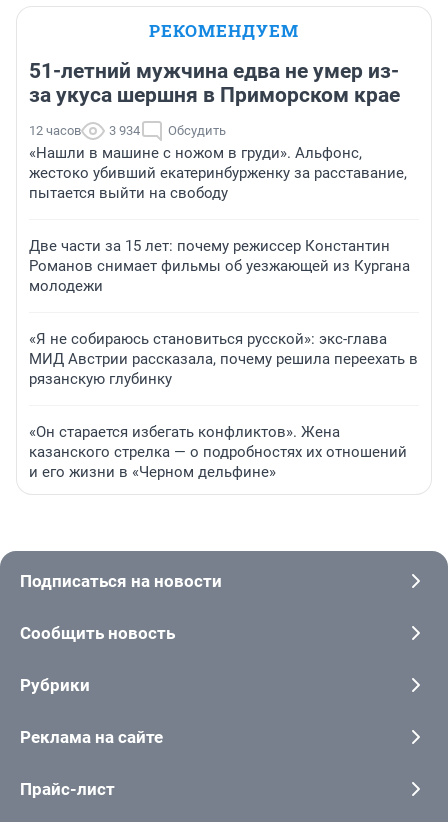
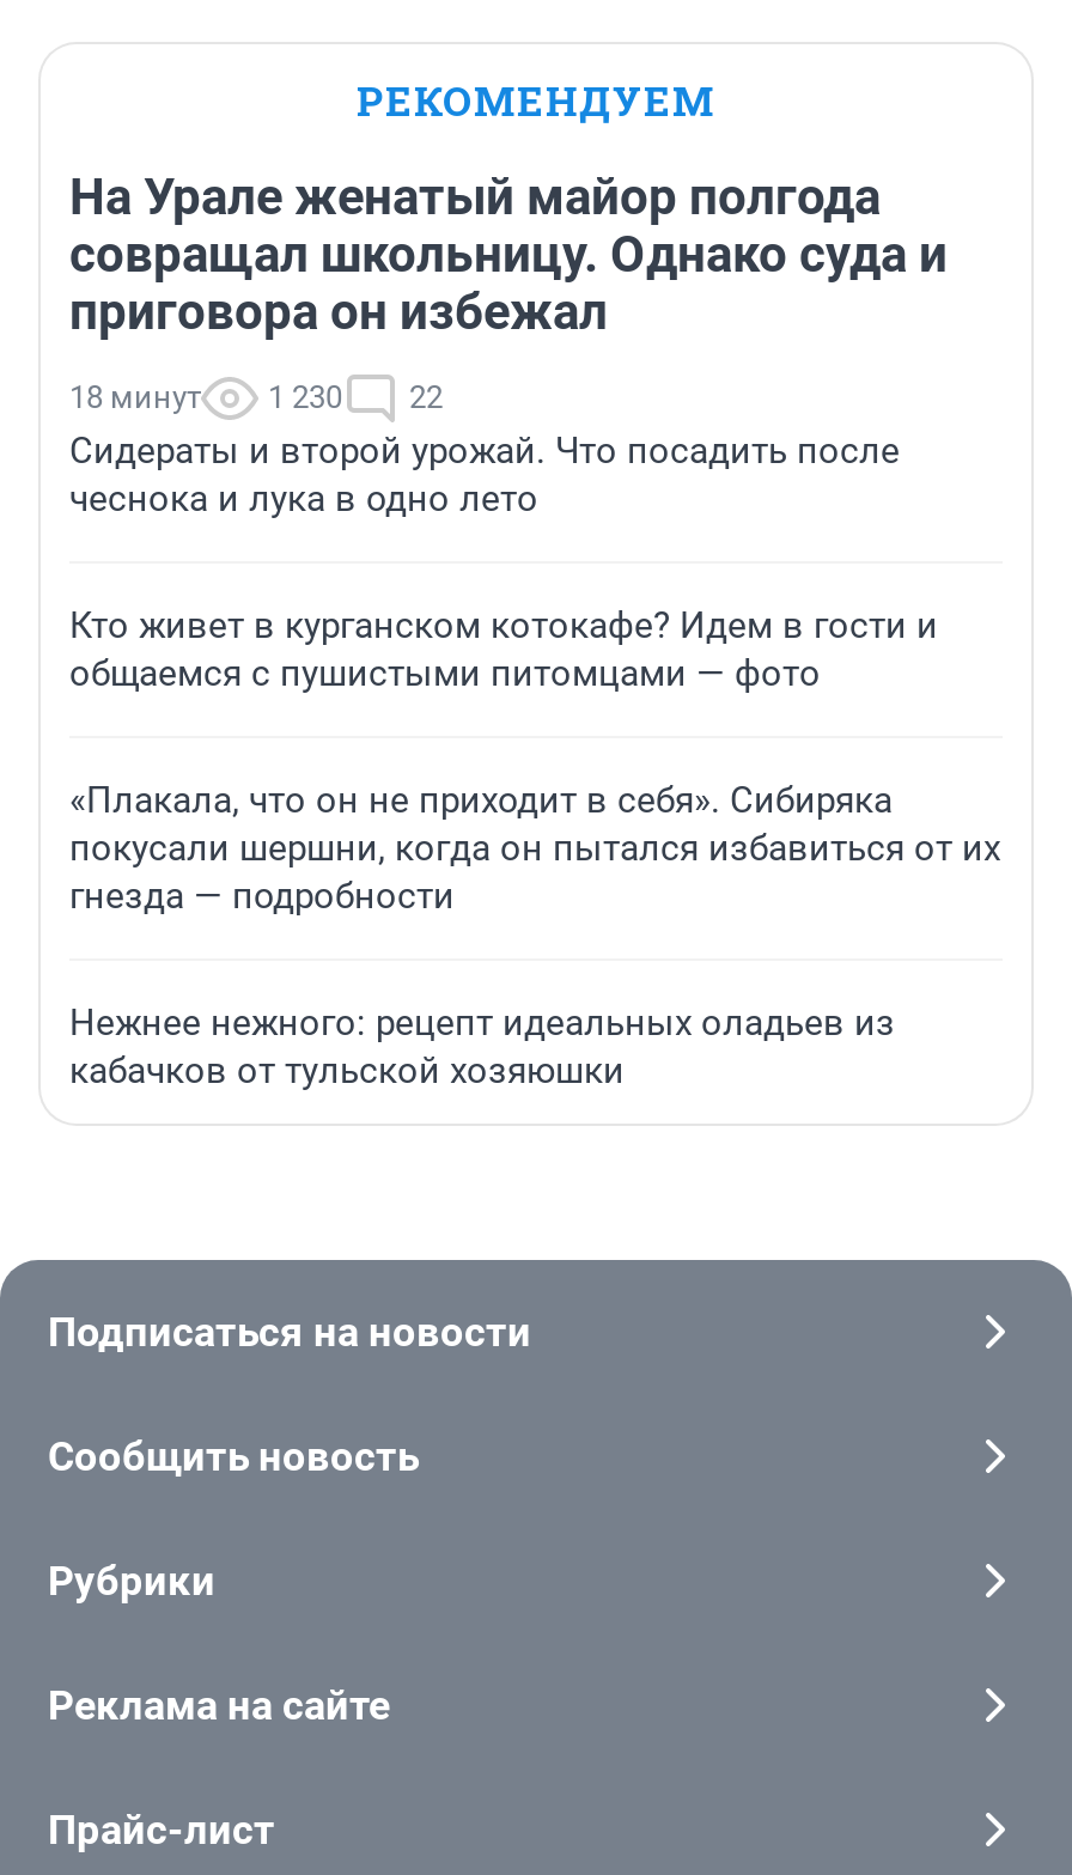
[29,59,400,107] 51-летний мужчина едва не умер из- | за укуса шершня в Приморском крае -> [69,169,948,341] На Урале женатый майор полгода | совращал школьницу. Однако суда и | приговора он избежал
[29,123,407,202] 12 часов | 3 934 | Обсудить | «Нашли в машине с ножом в груди». Альфонс, | жестоко убивший екатеринбурженку за расставание, | пытается выйти на свободу -> [69,380,900,521] 18 минут | 1 230 | 22 | Сидераты и второй урожай. Что посадить после | чеснока и лука в одно лето
[29,237,410,295] Две части за 15 лет: почему режиссер Константин | Романов снимает фильмы об уезжающей из Кургана | молодежи -> [69,604,938,695] Кто живет в курганском котокафе? Идем в гости и | общаемся с пушистыми питомцами — фото
[29,330,418,388] «Я не собираюсь становиться русской»: экс-глава | МИД Австрии рассказала, почему решила переехать в | рязанскую глубинку -> [69,779,1000,918] «Плакала, что он не приходит в себя». Сибиряка | покусали шершни, когда он пытался избавиться от их | гнезда — подробности
[29,423,407,481] «Он старается избегать конфликтов». Жена | казанского стрелка — о подробностях их отношений | и его жизни в «Черном дельфине» -> [69,1002,895,1093] Нежнее нежного: рецепт идеальных оладьев из | кабачков от тульской хозяюшки

